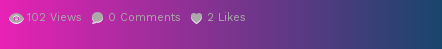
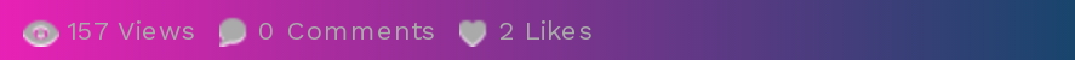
[27,11,246,24] 102 Views 0 Comments 2 Likes -> [67,15,593,46] 157 Views 0 Comments 2 Likes

